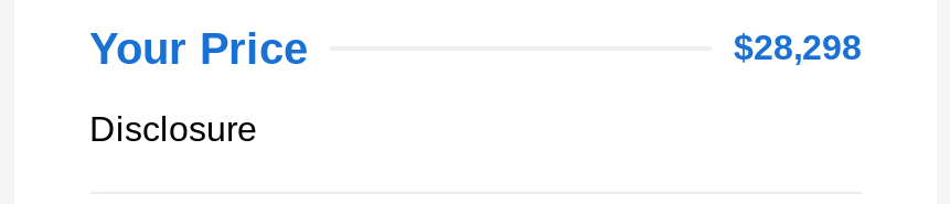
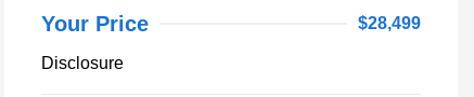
[734,28,862,66] $28,298 -> [358,14,421,32] $28,499

